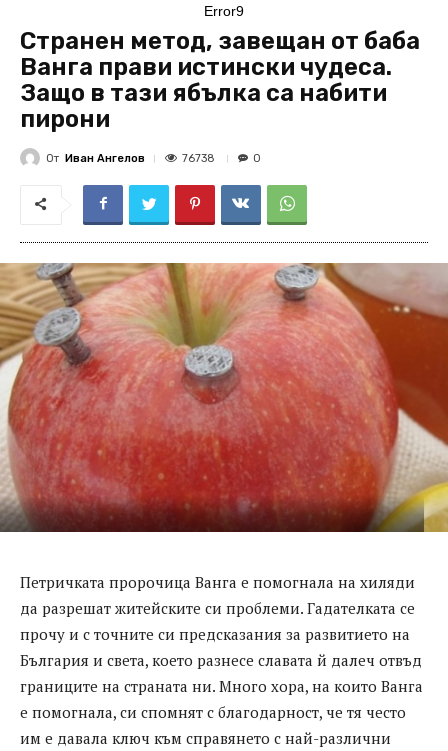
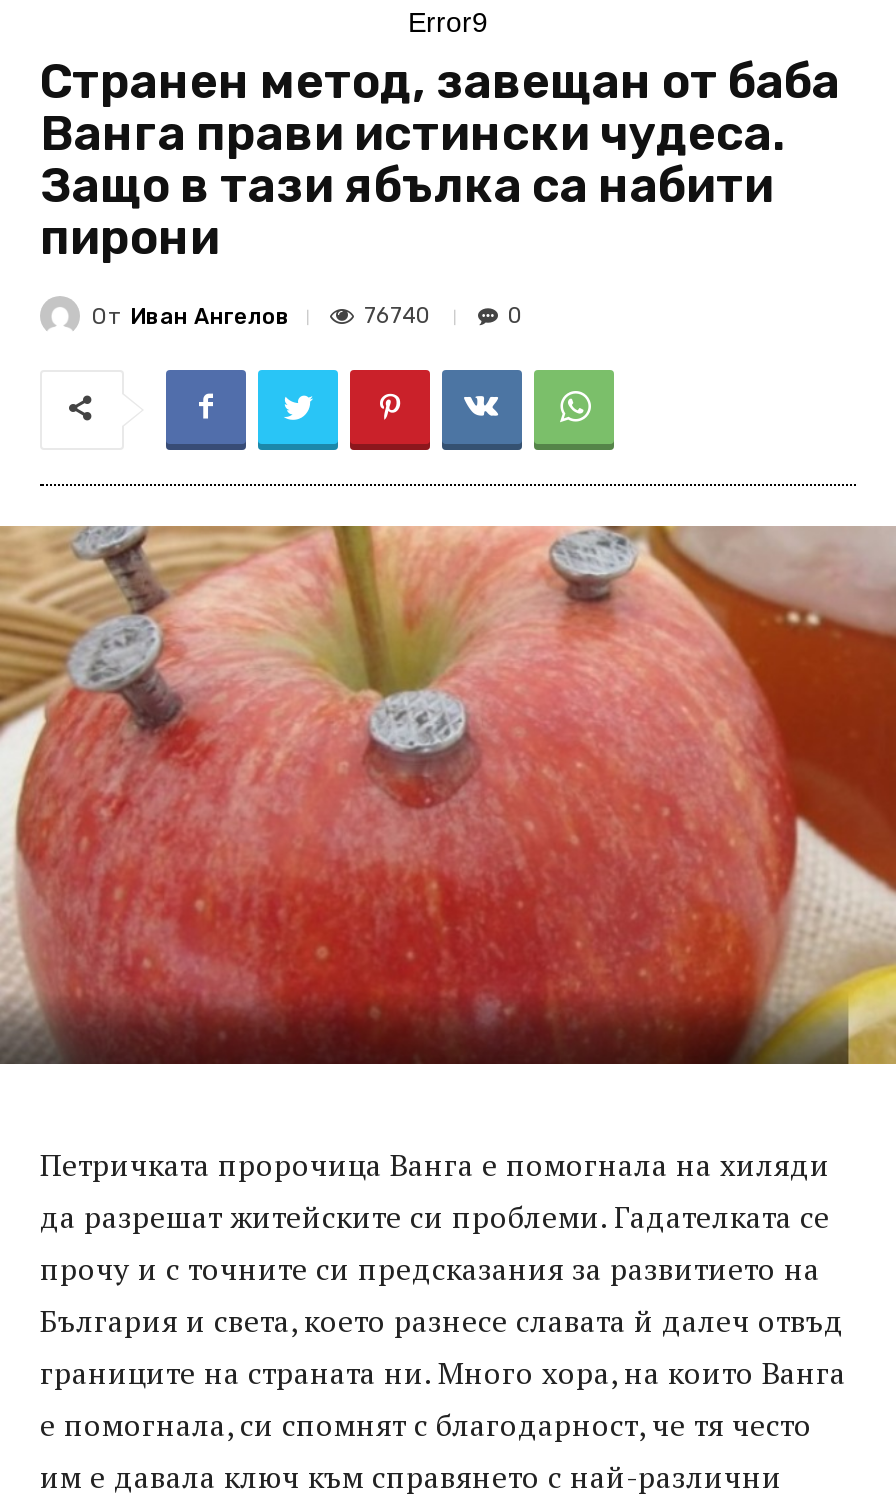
[182,152,215,165] 76738 -> [364,304,432,330] 76740

